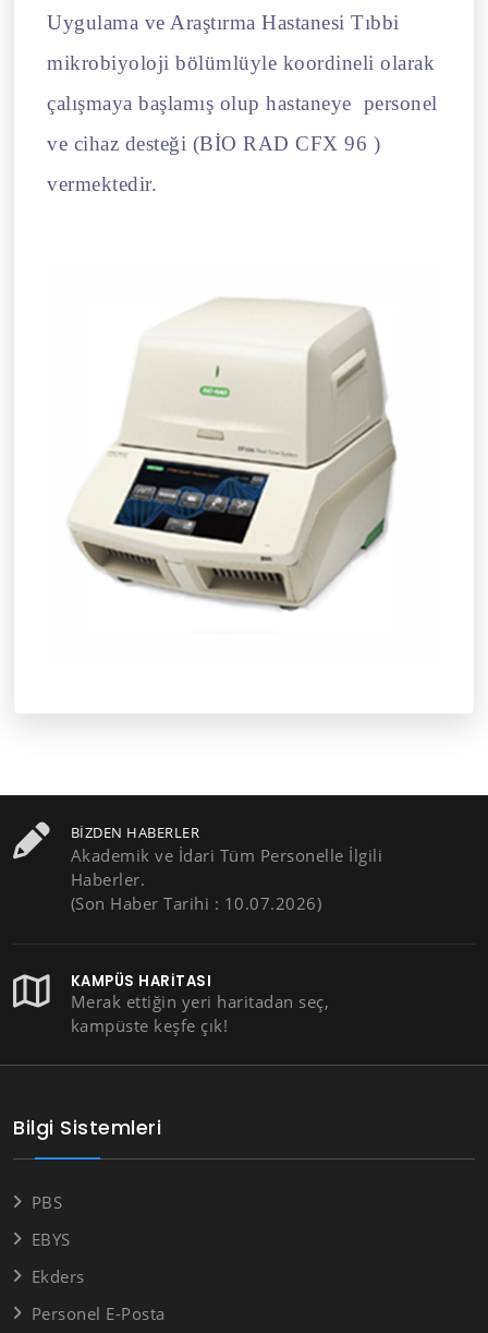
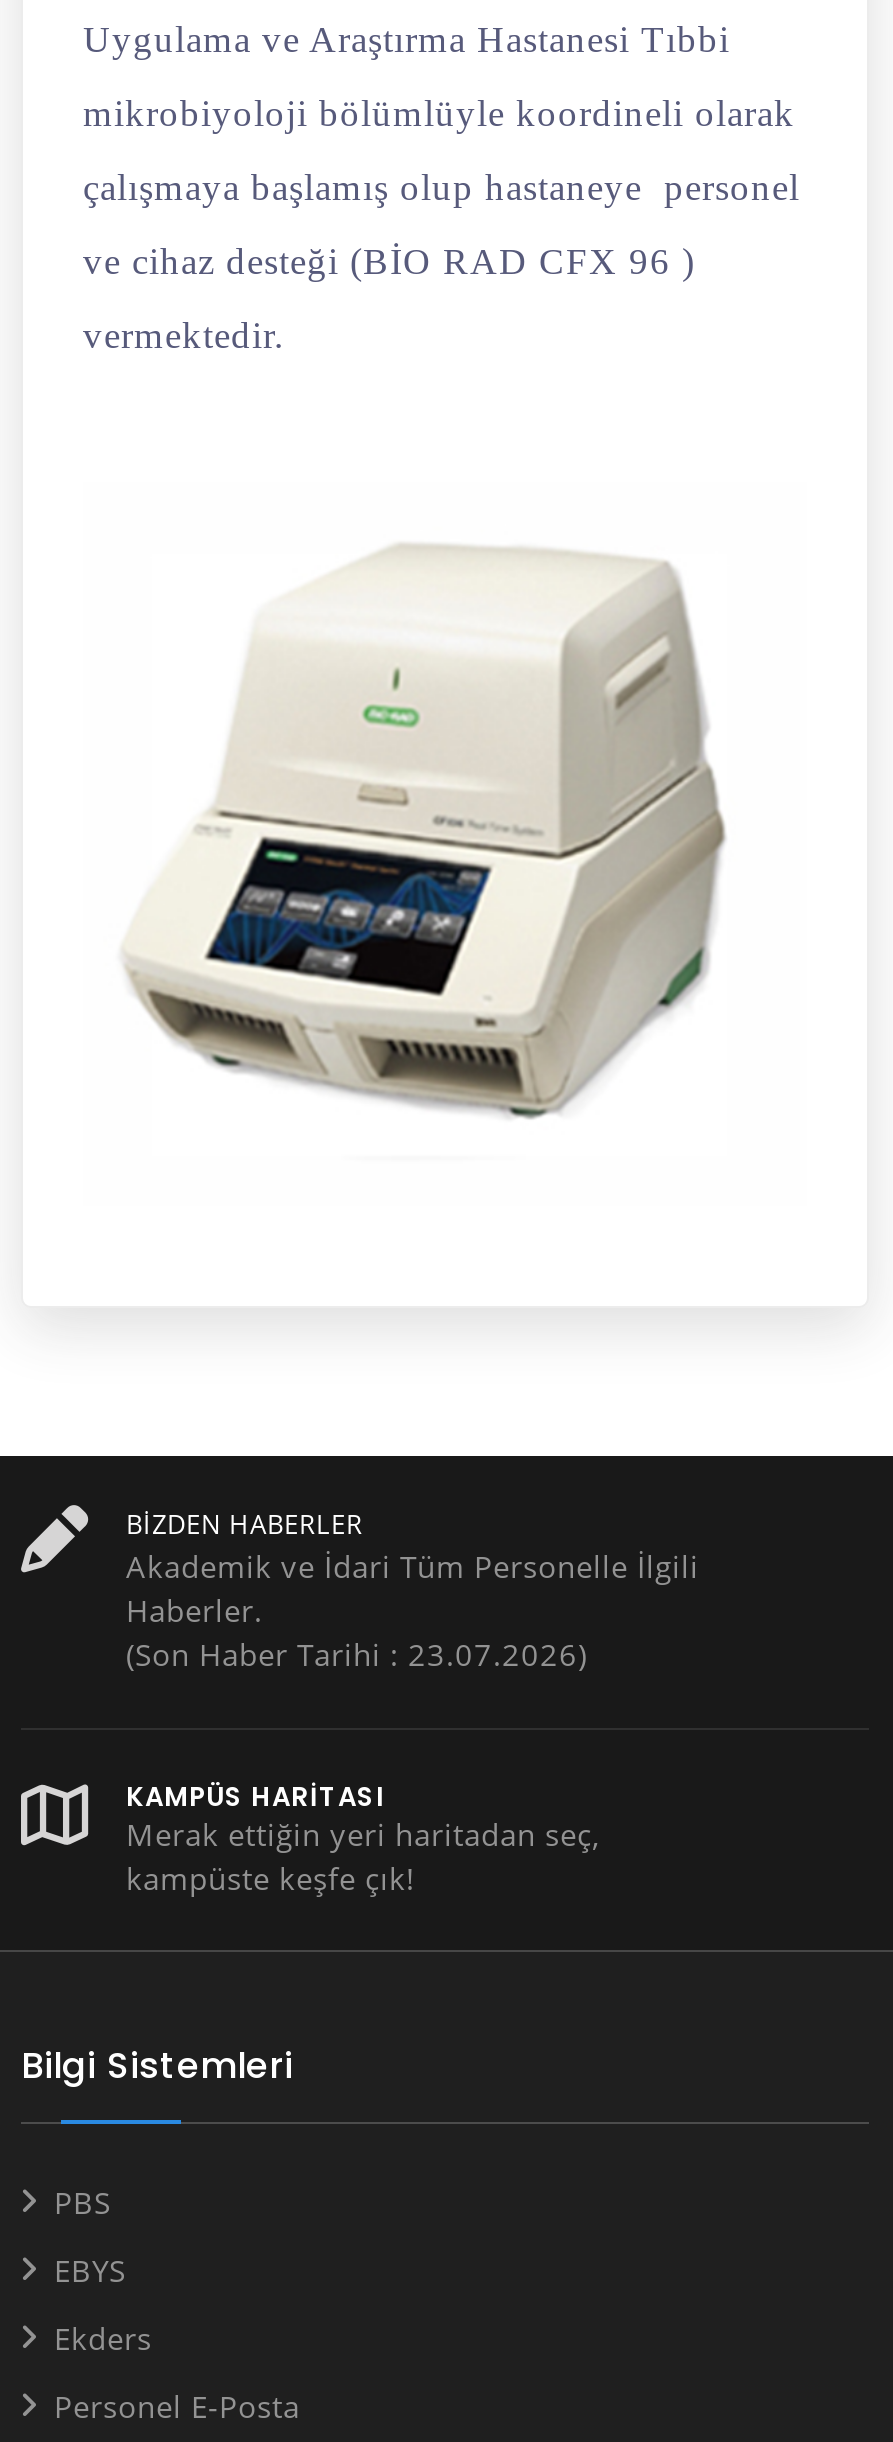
[70,893,321,915] (Son Haber Tarihi : 10.07.2026) -> [126,1635,587,1675] (Son Haber Tarihi : 23.07.2026)

